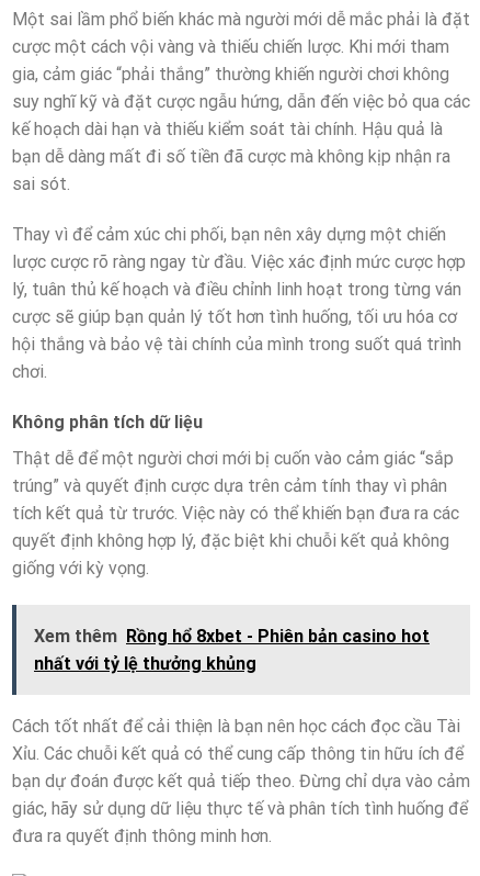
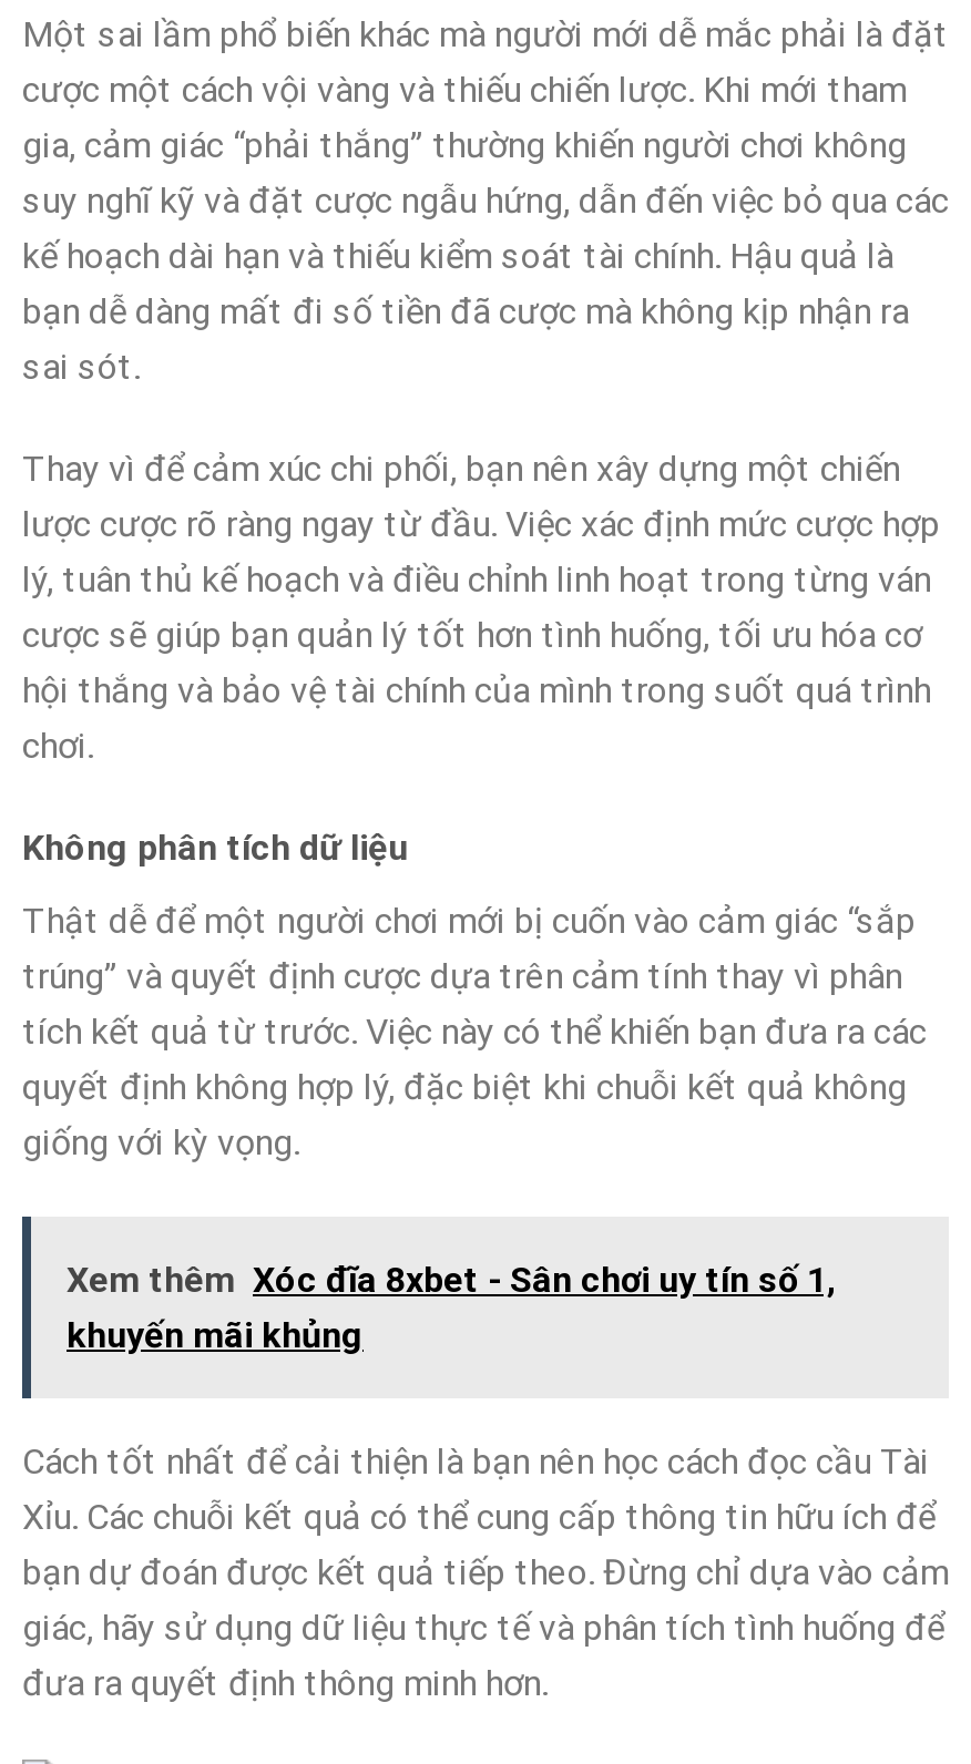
[34,625,430,673] Xem thêm Rồng hổ 8xbet - Phiên bản casino hot | nhất với tỷ lệ thưởng khủng -> [67,1258,836,1355] Xem thêm Xóc đĩa 8xbet - Sân chơi uy tín số 1, | khuyến mãi khủng

